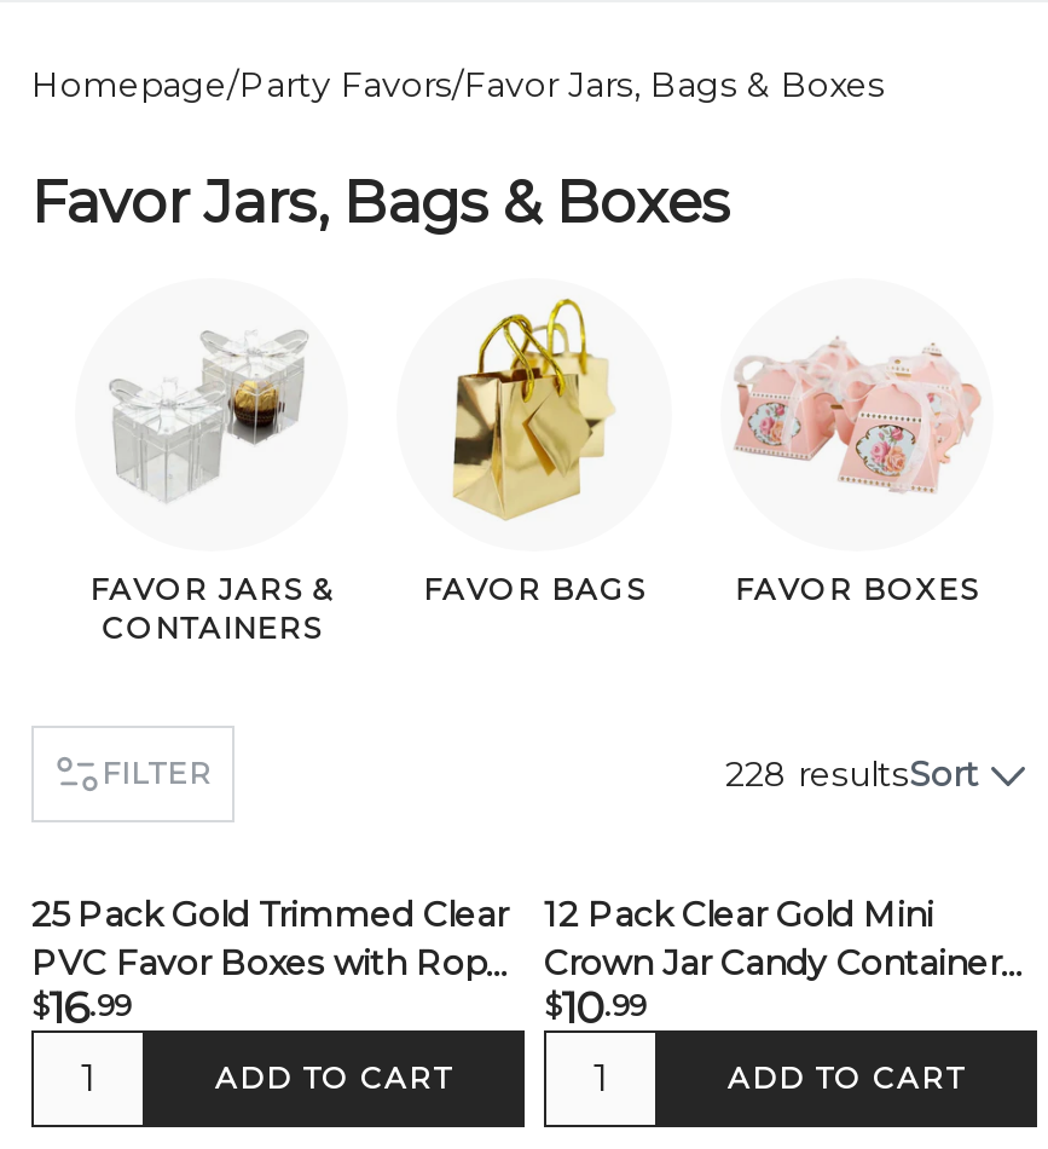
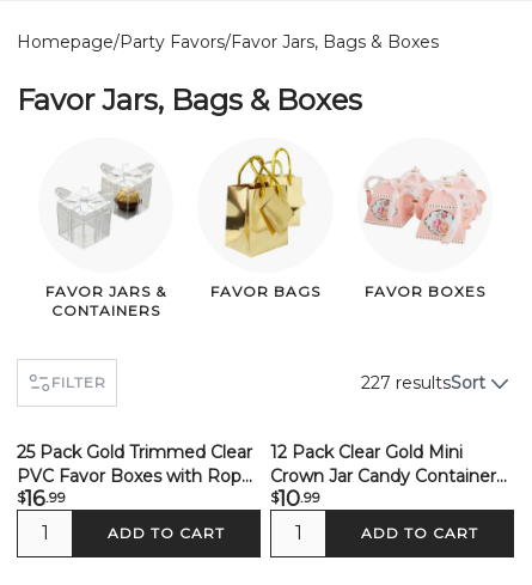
[725,753,979,797] 228 resultsSort -> [361,372,485,394] 227 resultsSort

